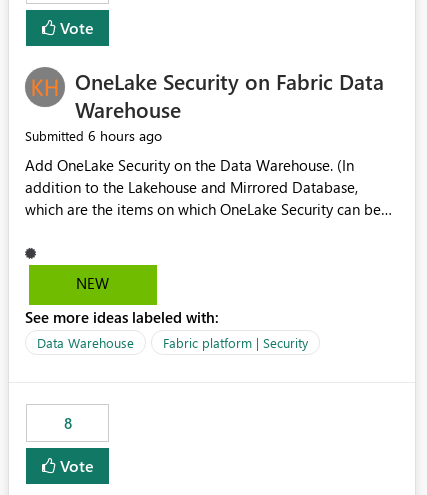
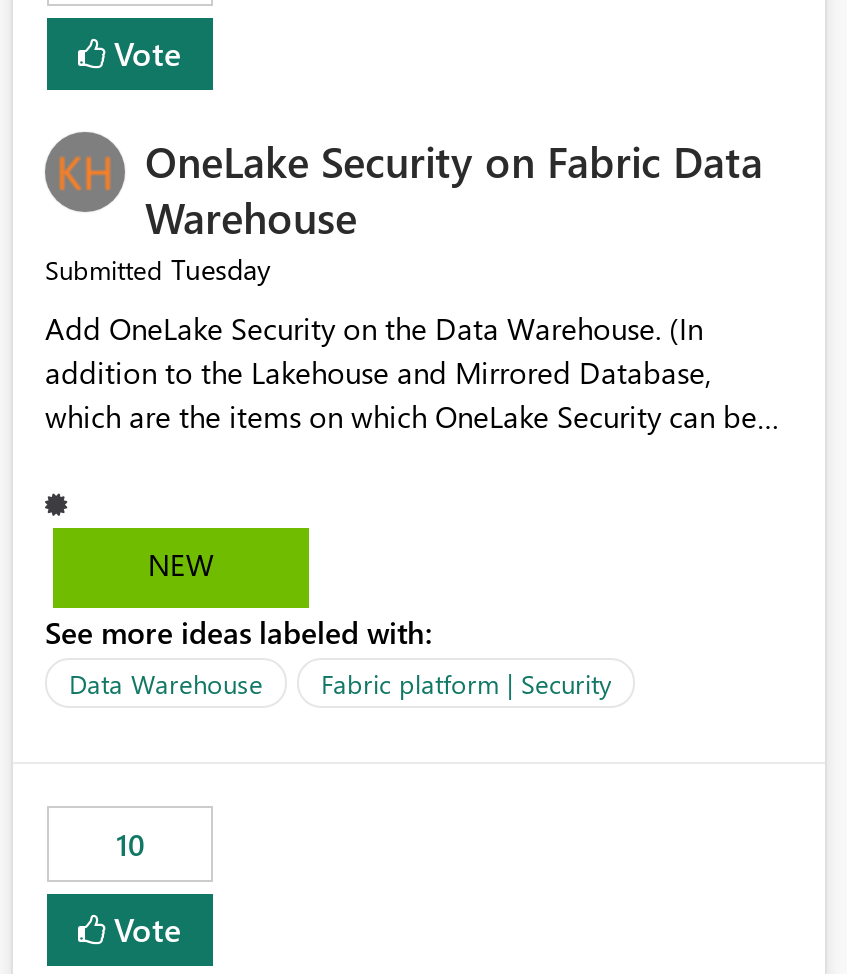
[25,126,162,145] Submitted 6 hours ago -> [45,251,271,289] Submitted Tuesday
[63,413,71,433] 8 -> [116,825,144,865] 10

